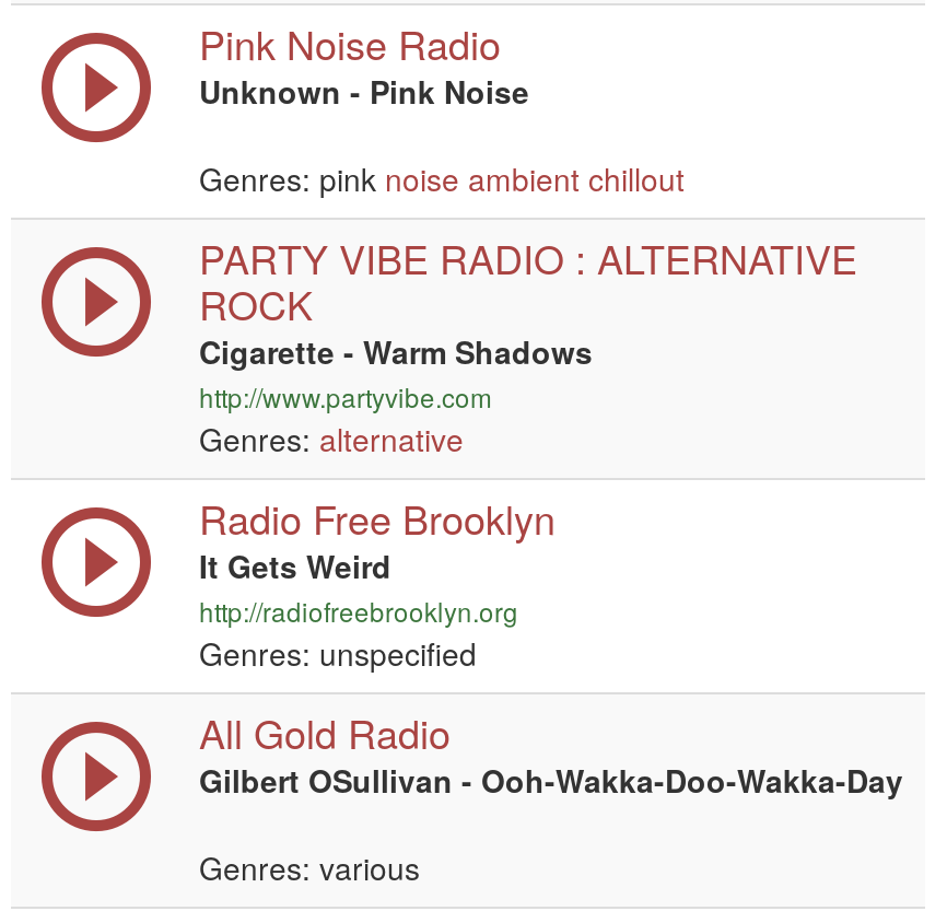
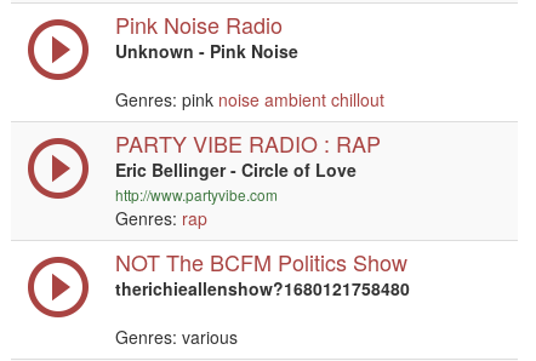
[199,229,857,373] PARTY VIBE RADIO : ALTERNATIVE | ROCK | Cigarette - Warm Shadows -> [115,127,381,182] PARTY VIBE RADIO : RAP | Eric Bellinger - Circle of Love
[199,417,903,802] Genres: alternative | Radio Free Brooklyn | It Gets Weird | http://radiofreebrooklyn.org | Genres: unspecified | All Gold Radio | Gilbert OSullivan - Ooh-Wakka-Doo-Wakka-Day -> [115,206,410,300] Genres: rap | NOT The BCFM Politics Show | therichieallenshow?1680121758480

